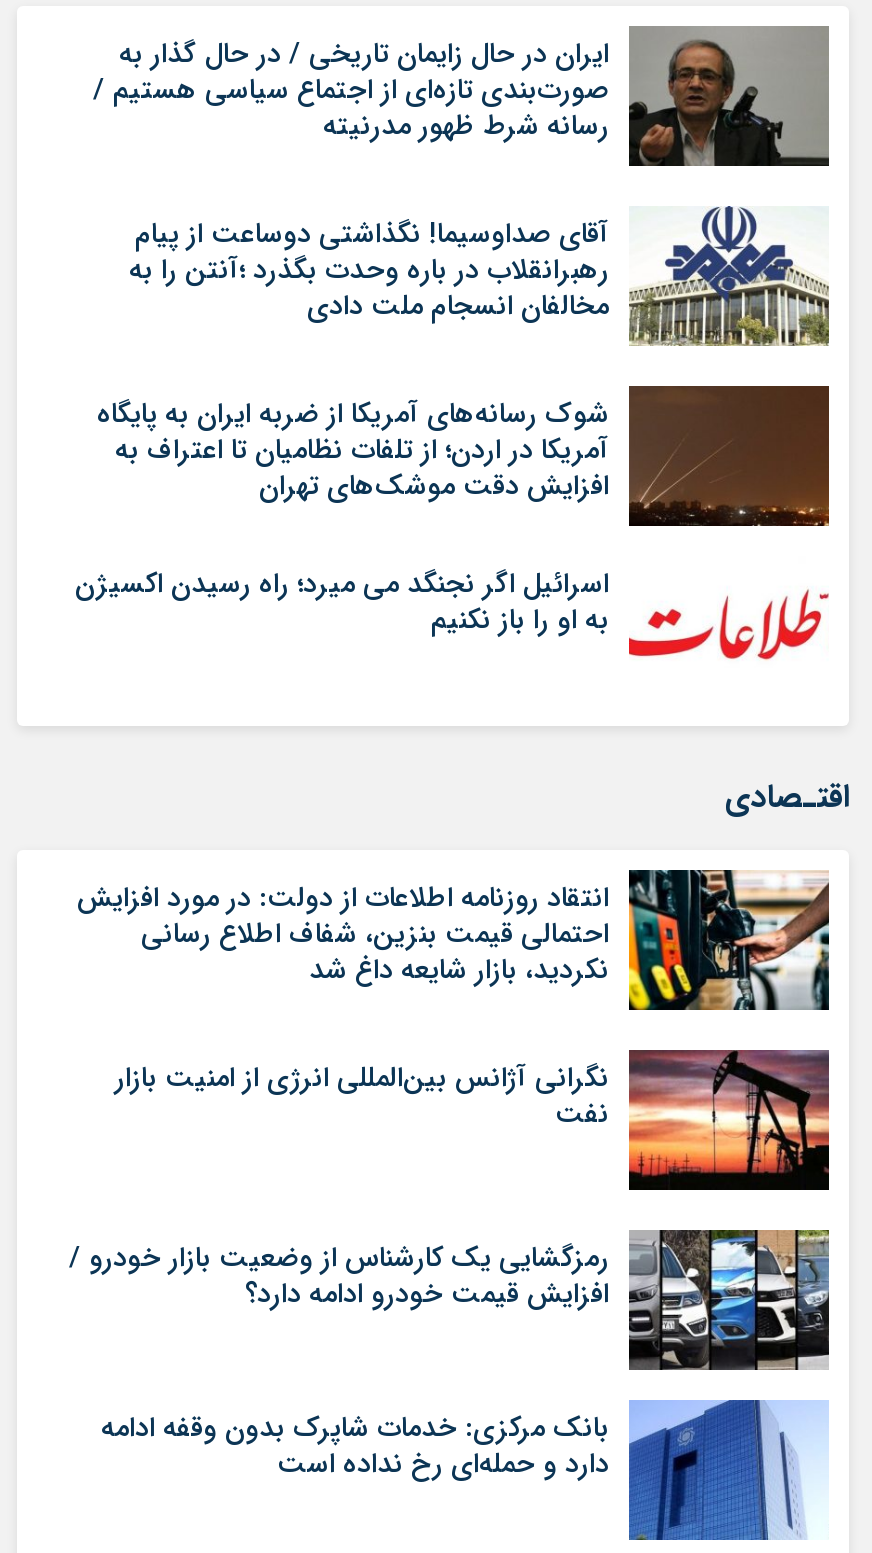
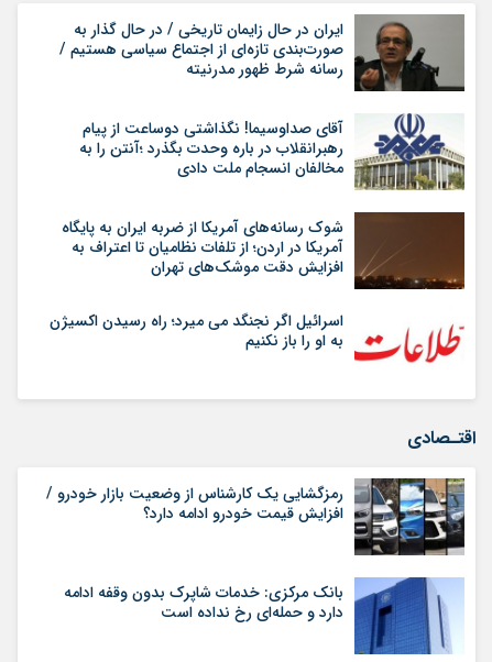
[77,868,831,1137] [image] | انتقاد روزنامه اطلاعات از دولت: در مورد افزایش | احتمالی قیمت بنزین، شفاف اطلاع رسانی | نکردید، بازار شایعه داغ شد | نگرانی آژانس بین‌المللی انرژی از امنیت بازار | نفت -> none
[627,1048,831,1192] [image] -> none

